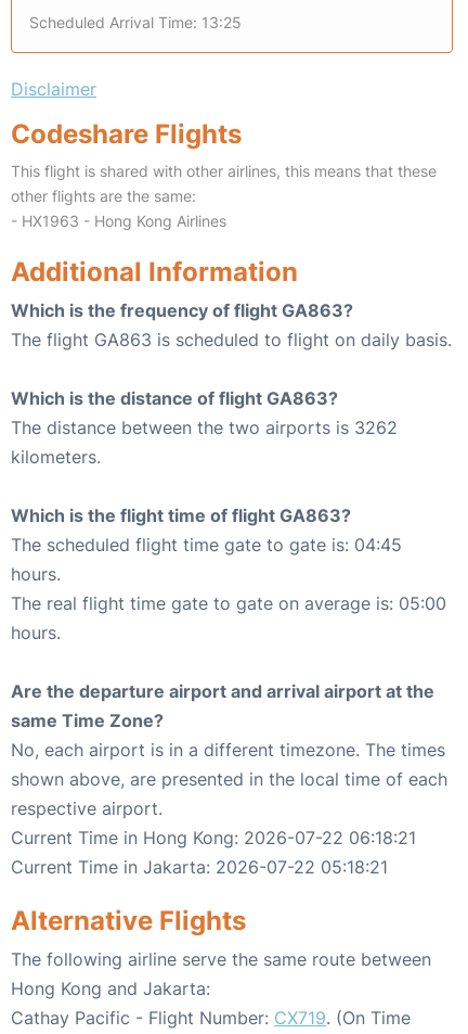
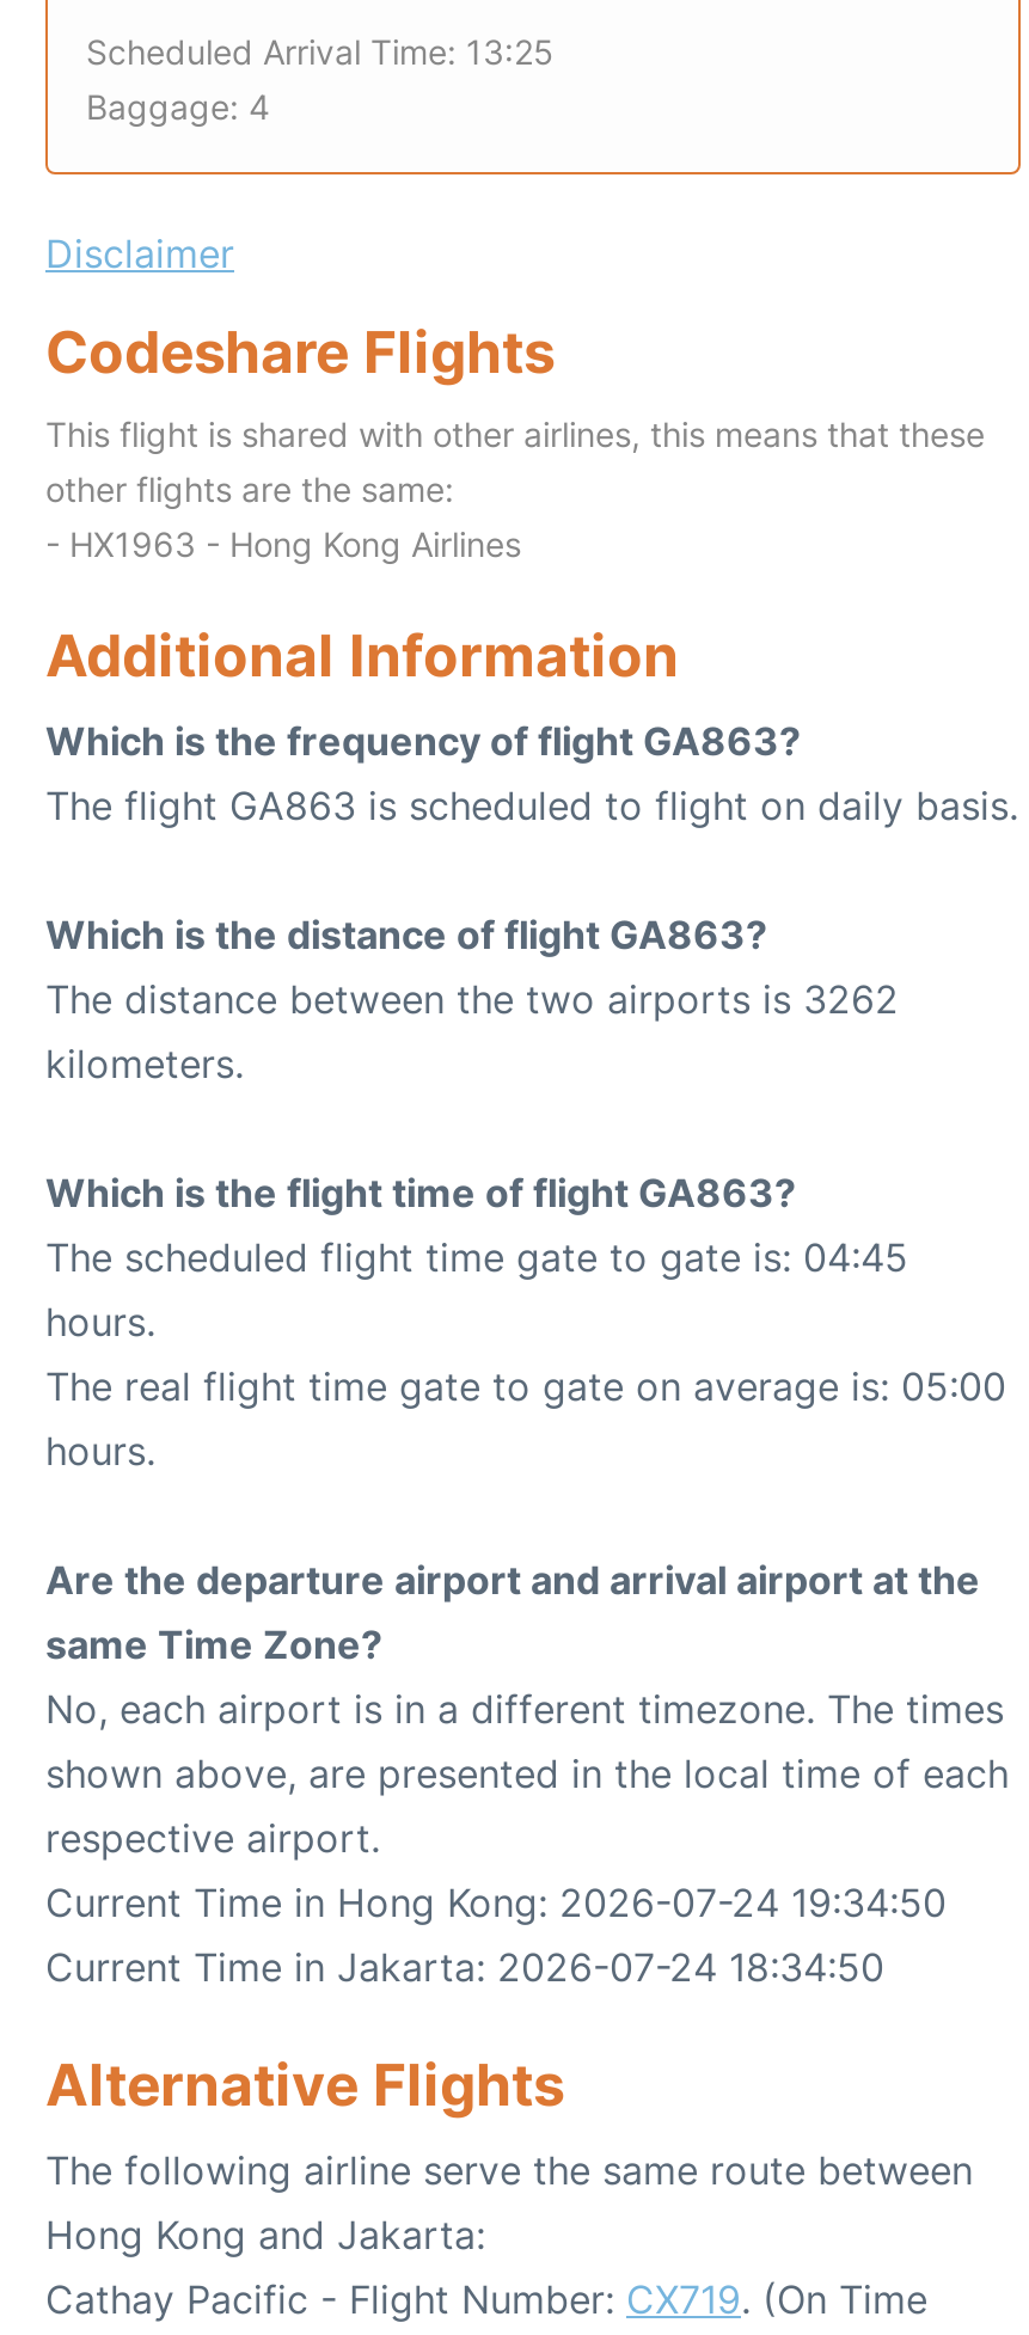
none -> [86,87,270,127] Baggage: 4
[11,827,416,849] Current Time in Hong Kong: 2026-07-22 06:18:21 -> [45,1879,947,1927] Current Time in Hong Kong: 2026-07-24 19:34:50
[11,856,388,878] Current Time in Jakarta: 2026-07-22 05:18:21 -> [45,1944,884,1992] Current Time in Jakarta: 2026-07-24 18:34:50

